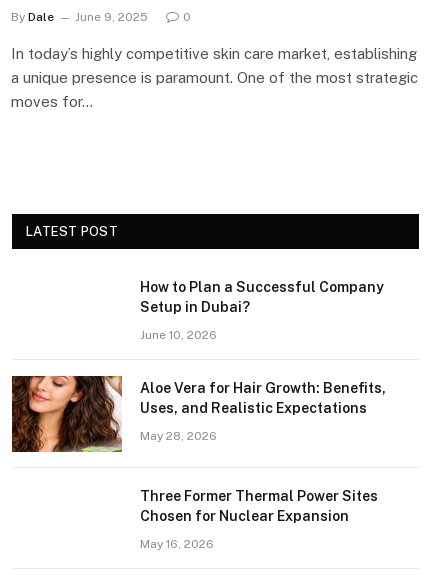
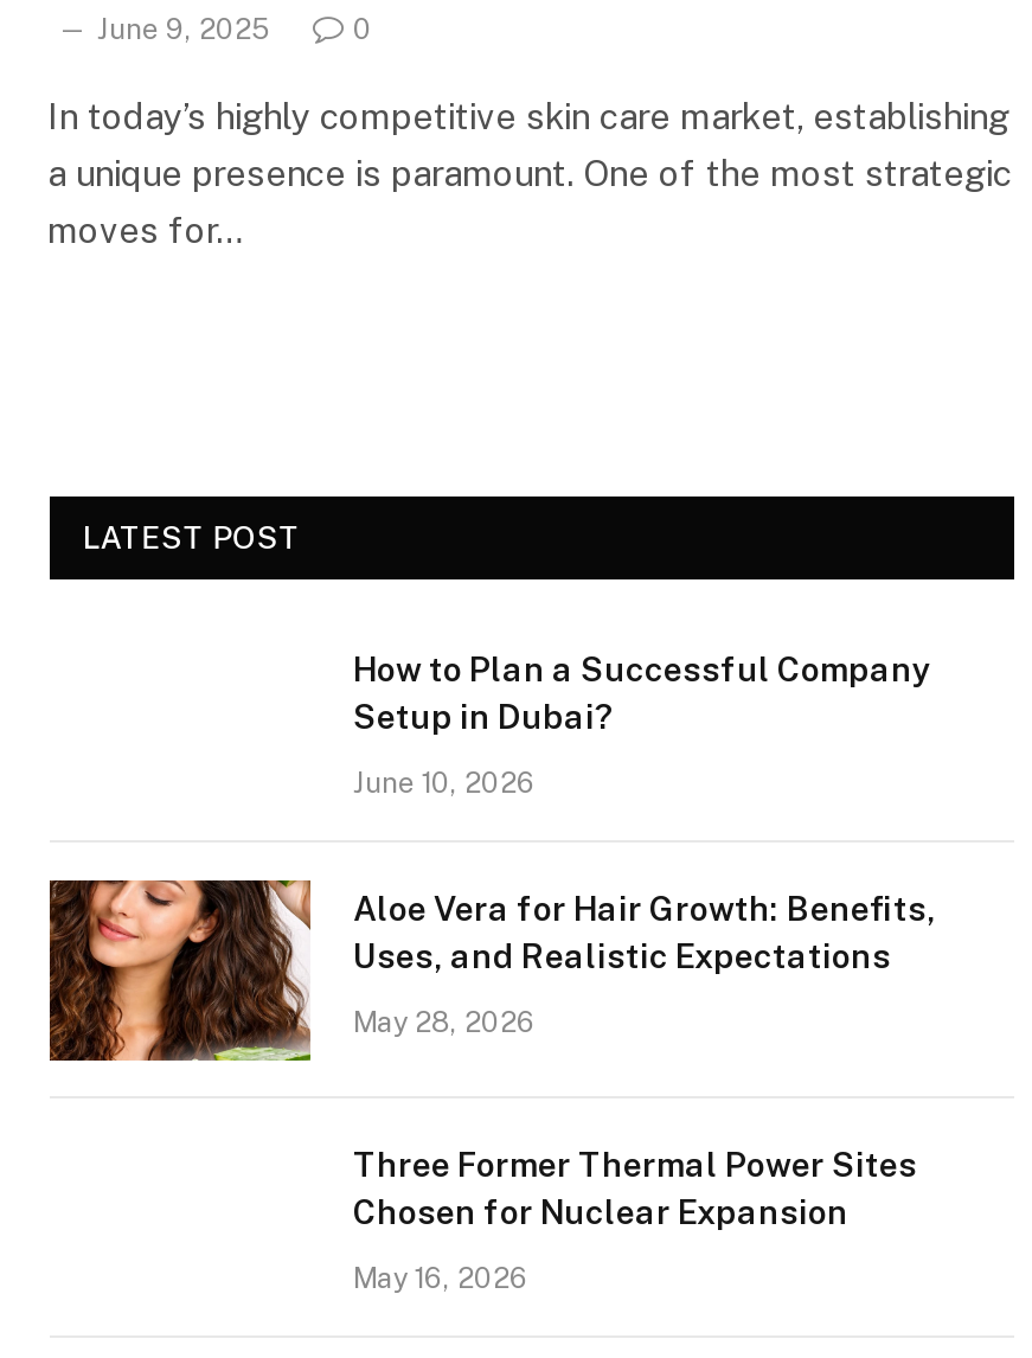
[11,9,54,23] By Dale -> none

